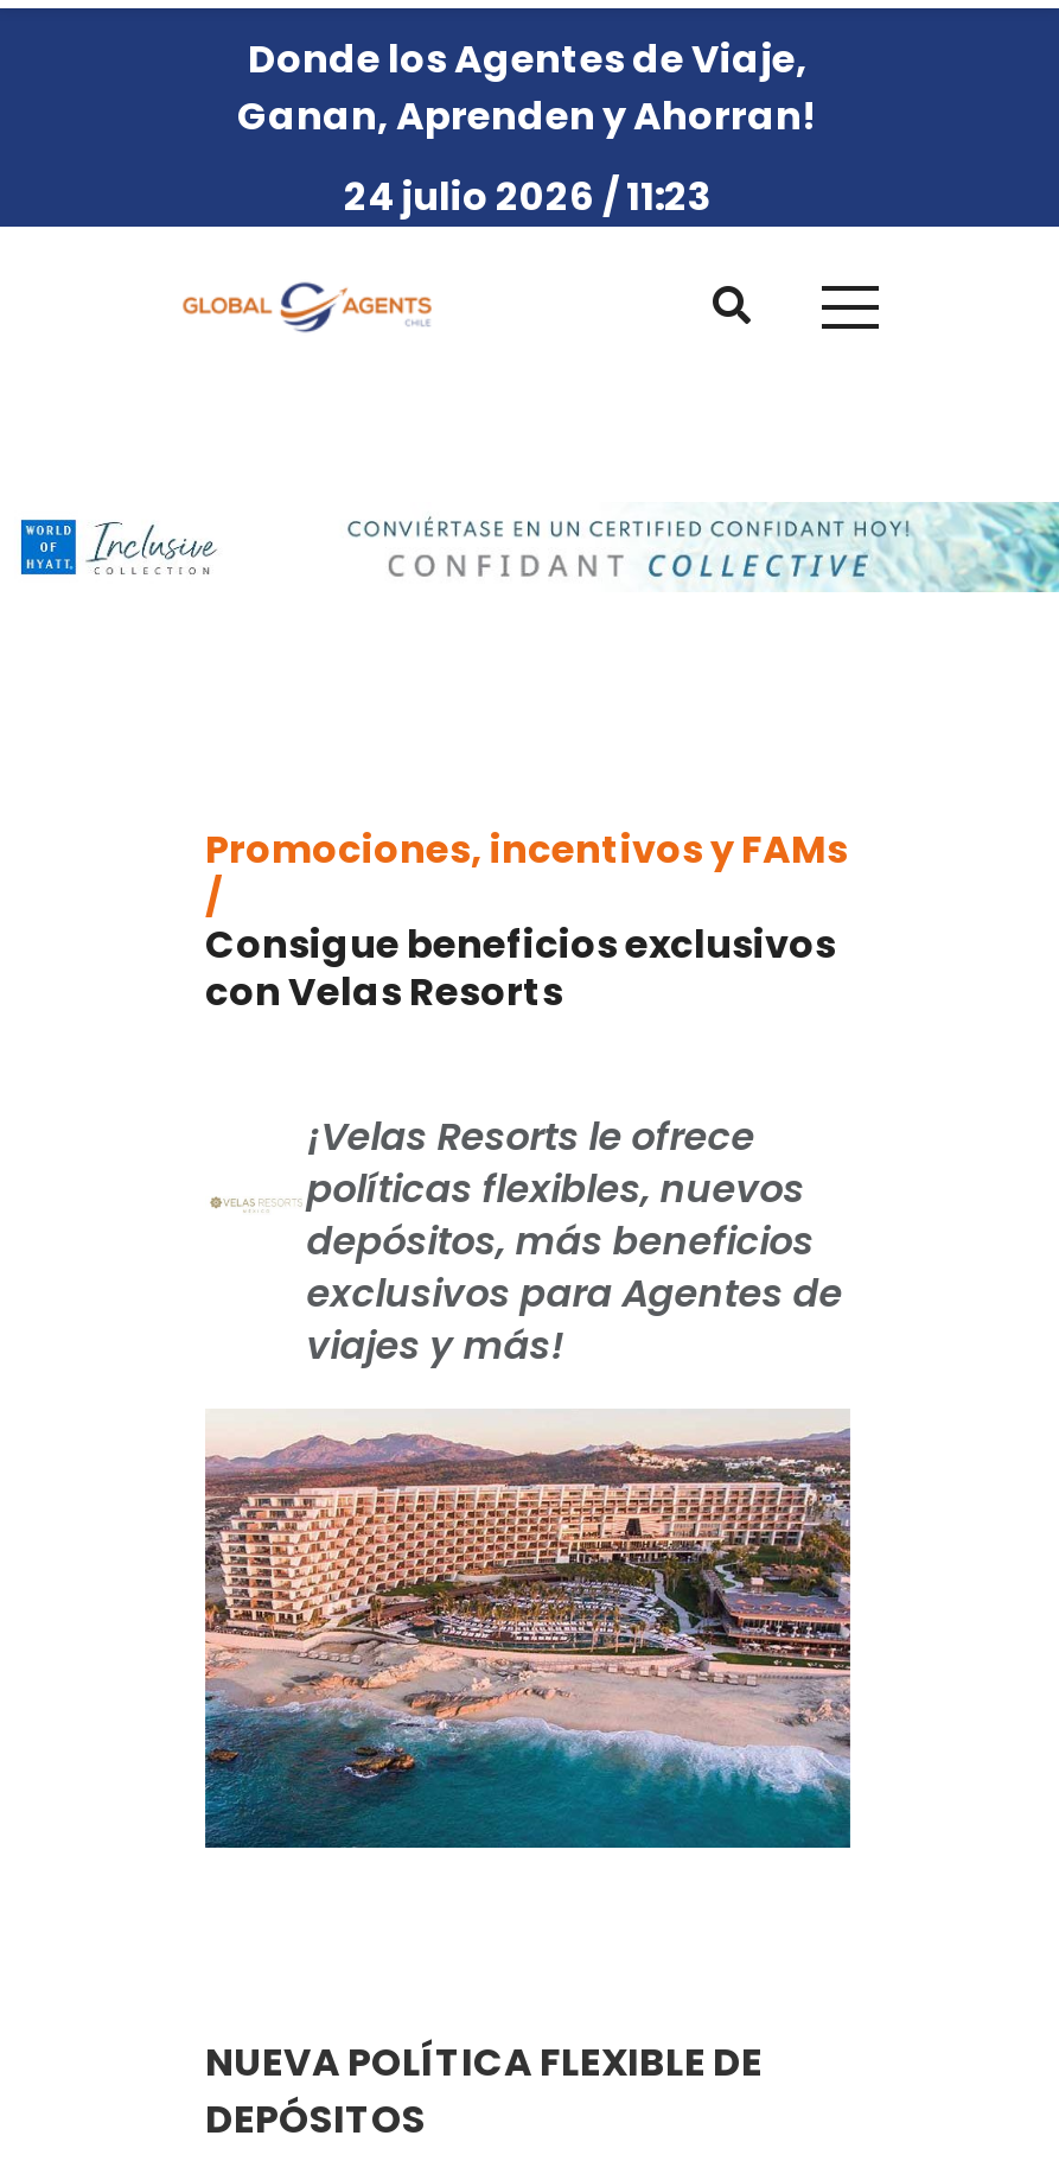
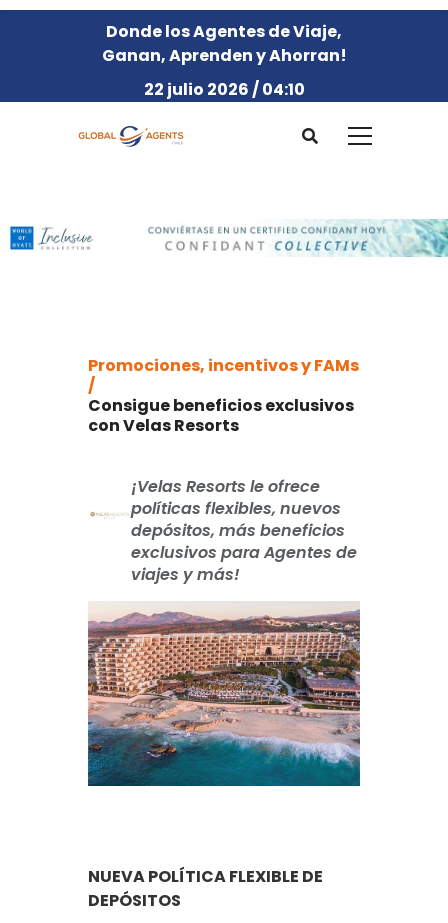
[344,170,712,224] 24 julio 2026 / 11:23 -> [143,78,304,101] 22 julio 2026 / 04:10

